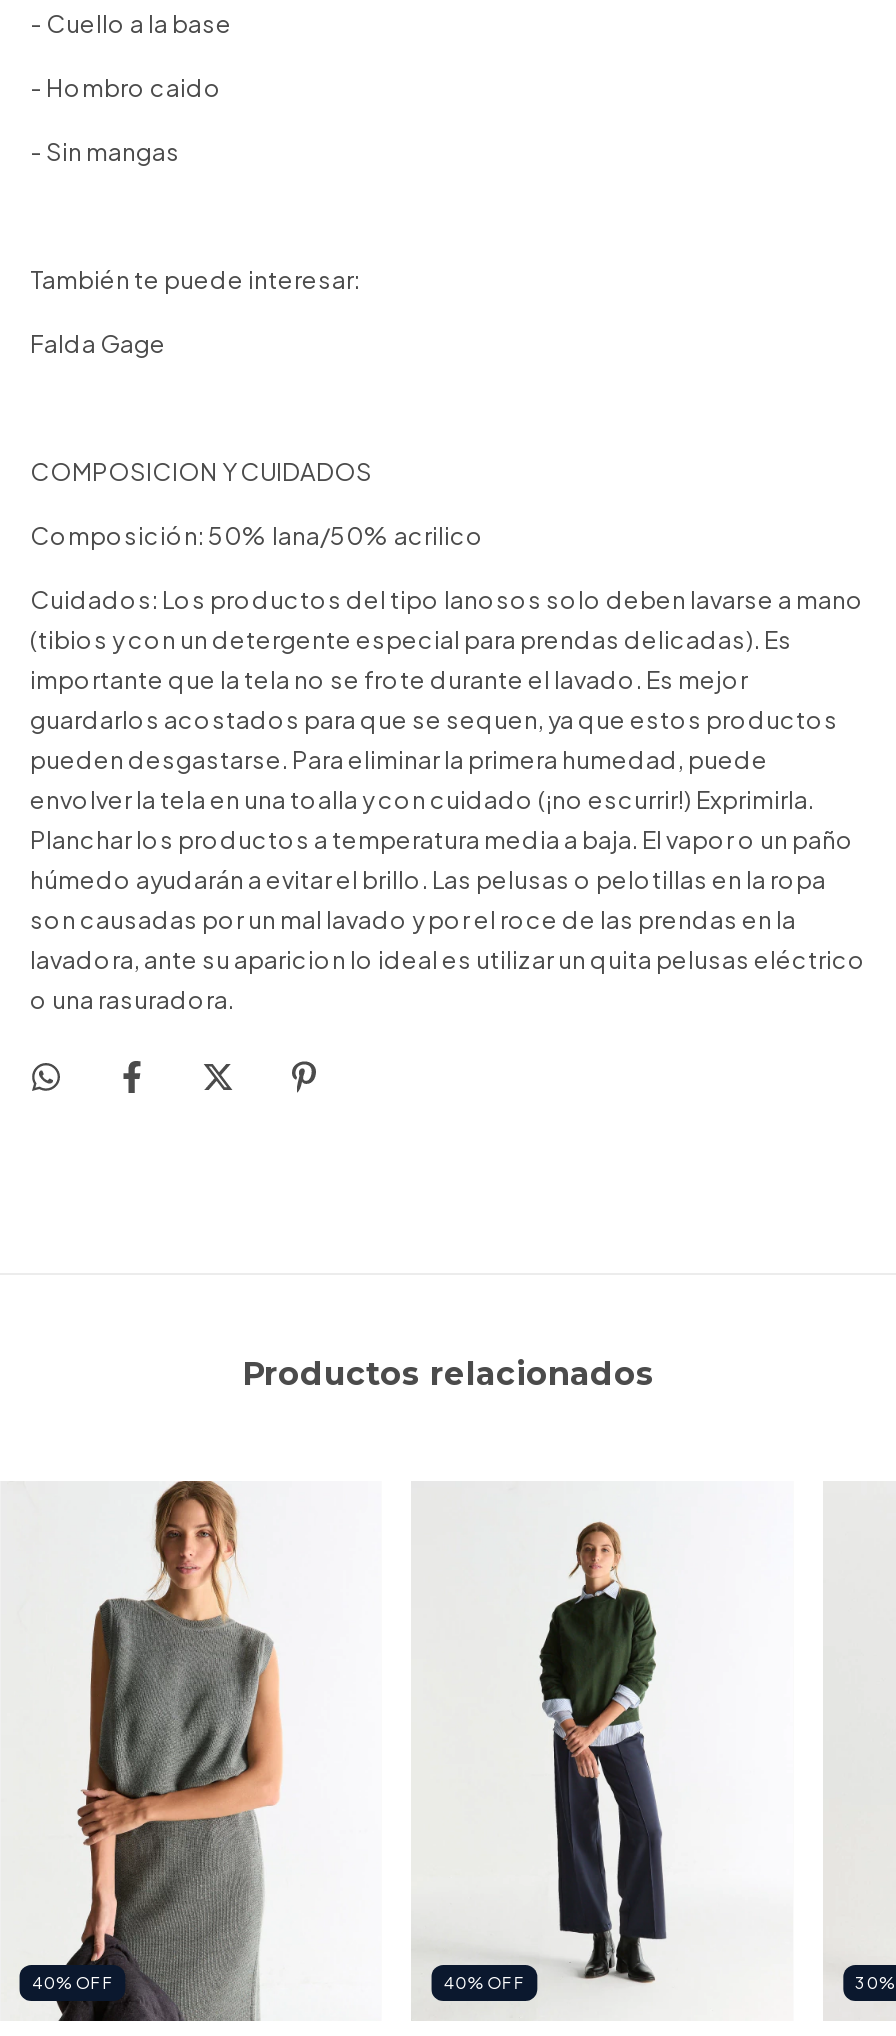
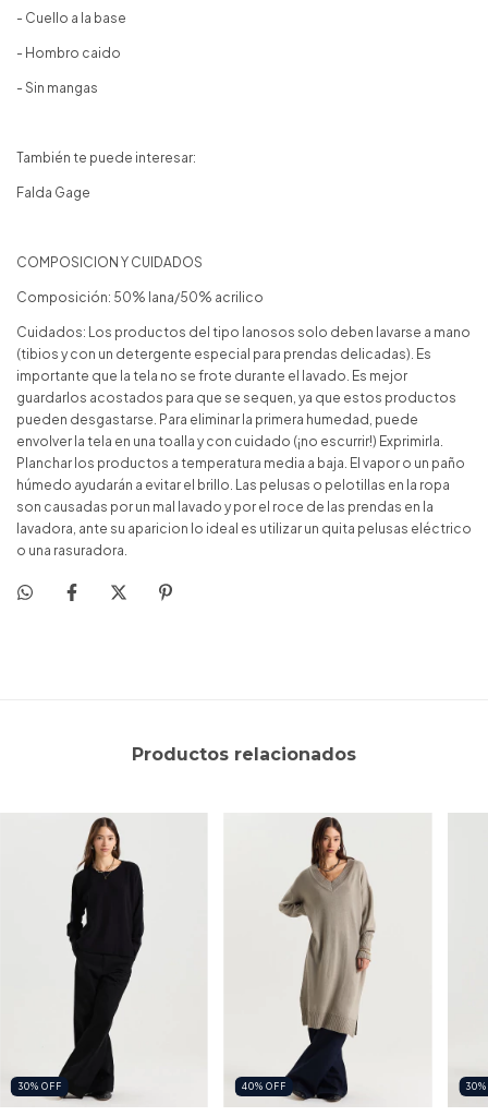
[32,1479,282,2023] [image] | 40% OFF -> [17,813,152,1107] [image] | 30% OFF
[512,1489,690,2013] [image] -> [278,816,377,1104] [image]

